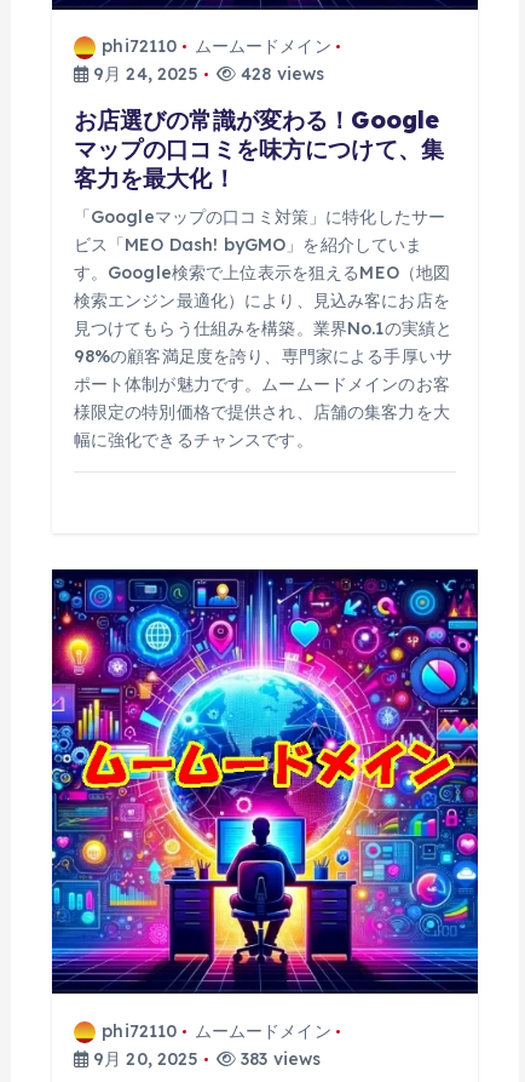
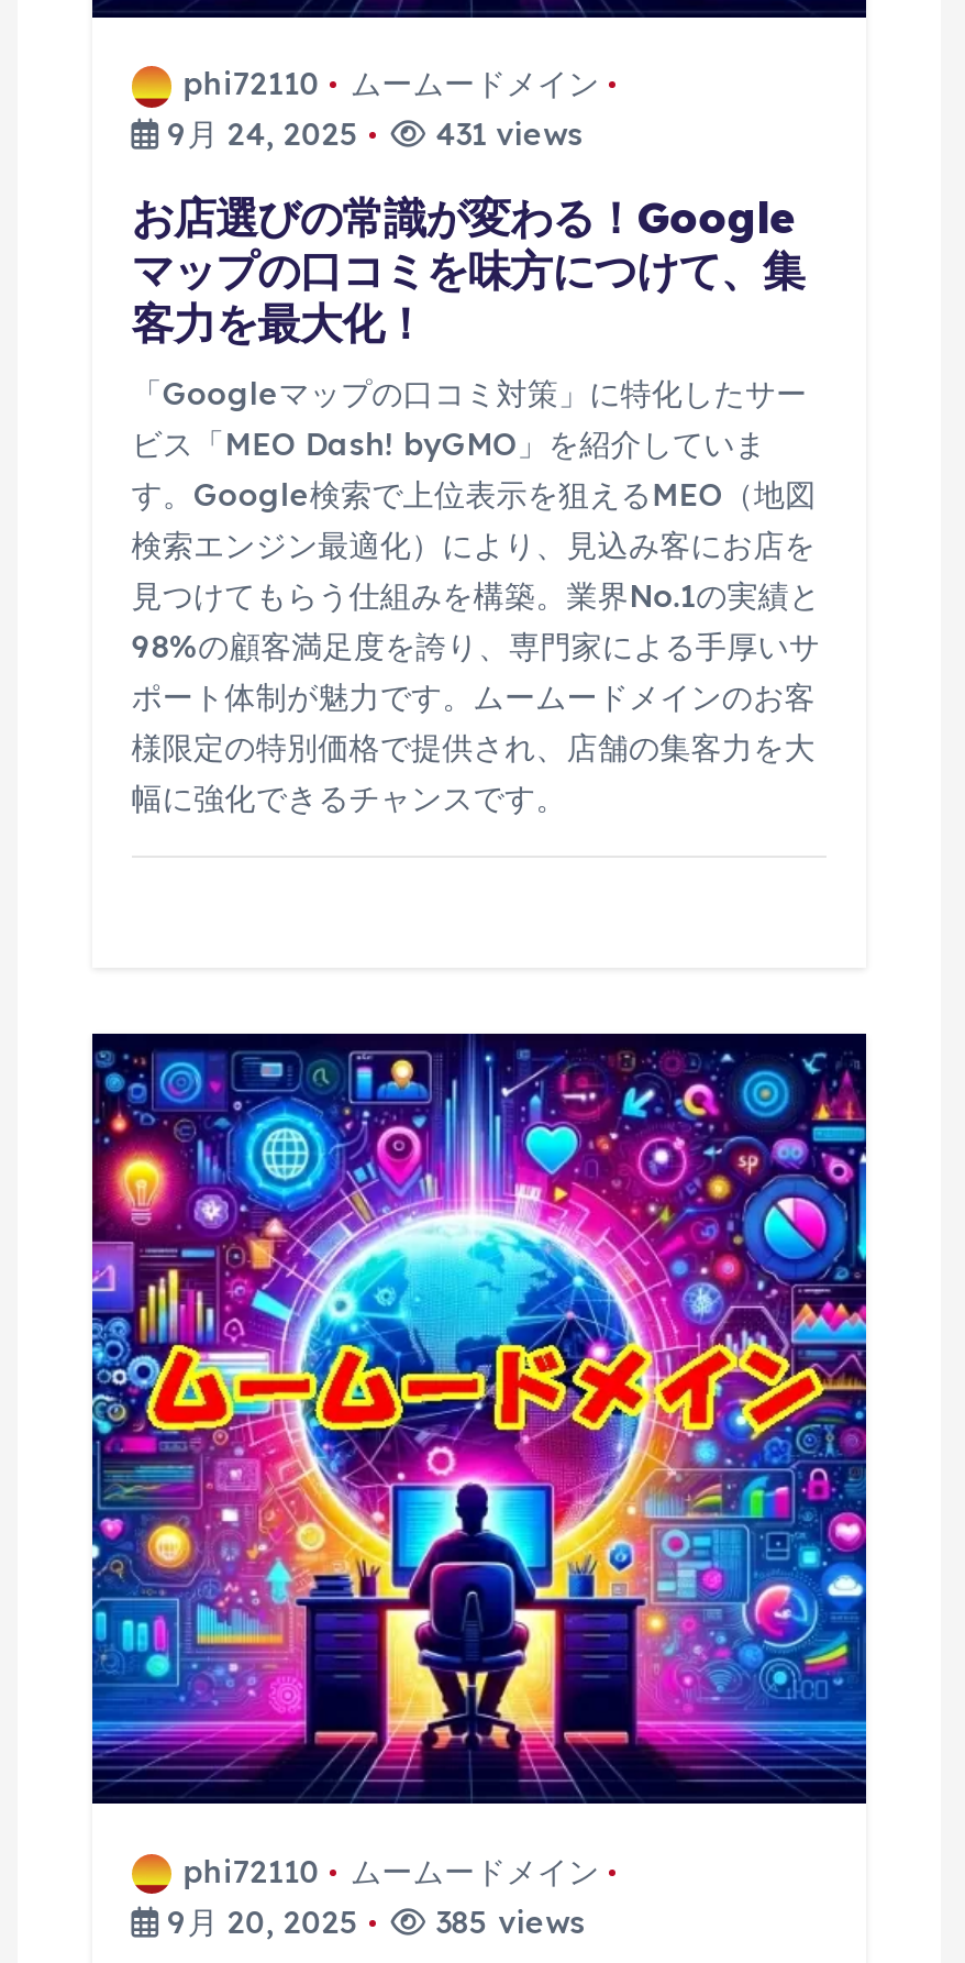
[236,63,325,85] 428 views -> [426,114,583,154] 431 views
[236,1048,321,1070] 383 views -> [426,1902,586,1942] 385 views

